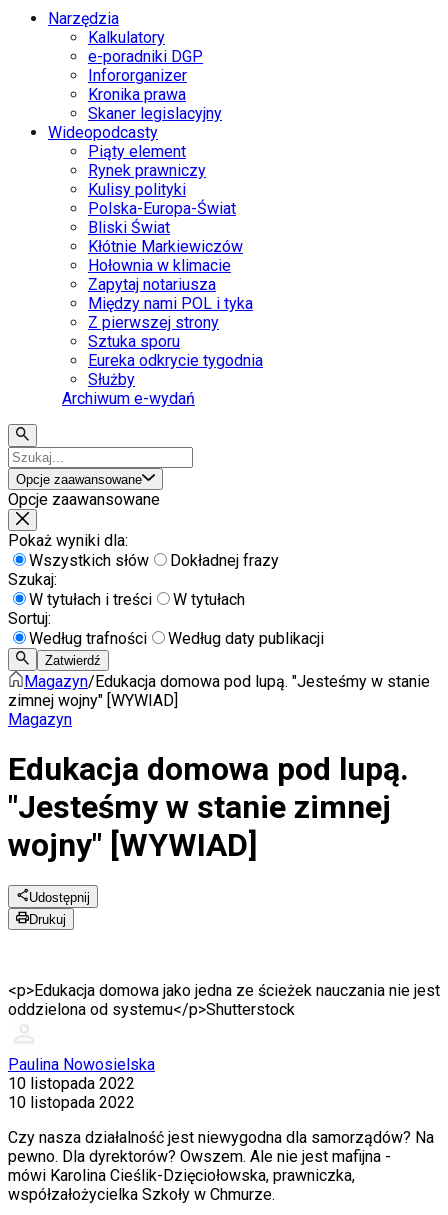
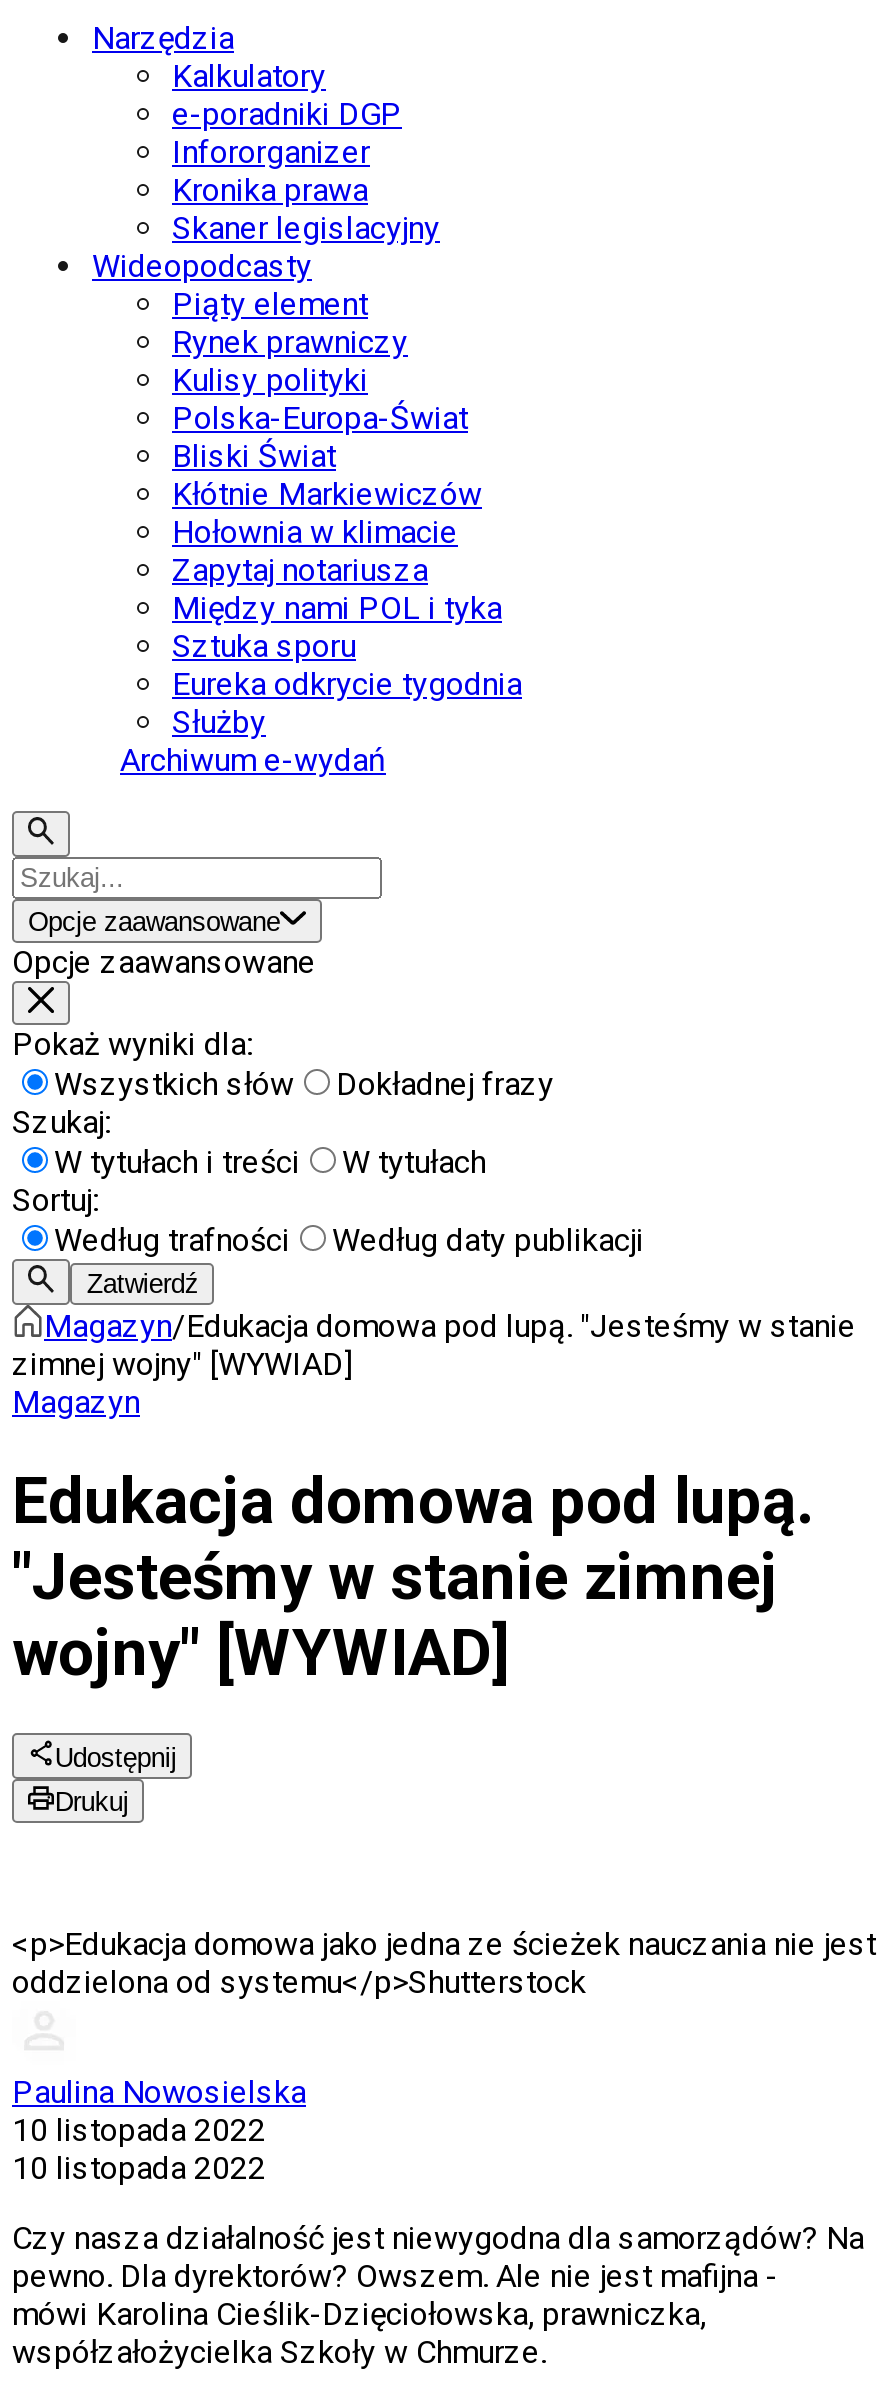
[88,313,219,332] Z pierwszej strony -> none

